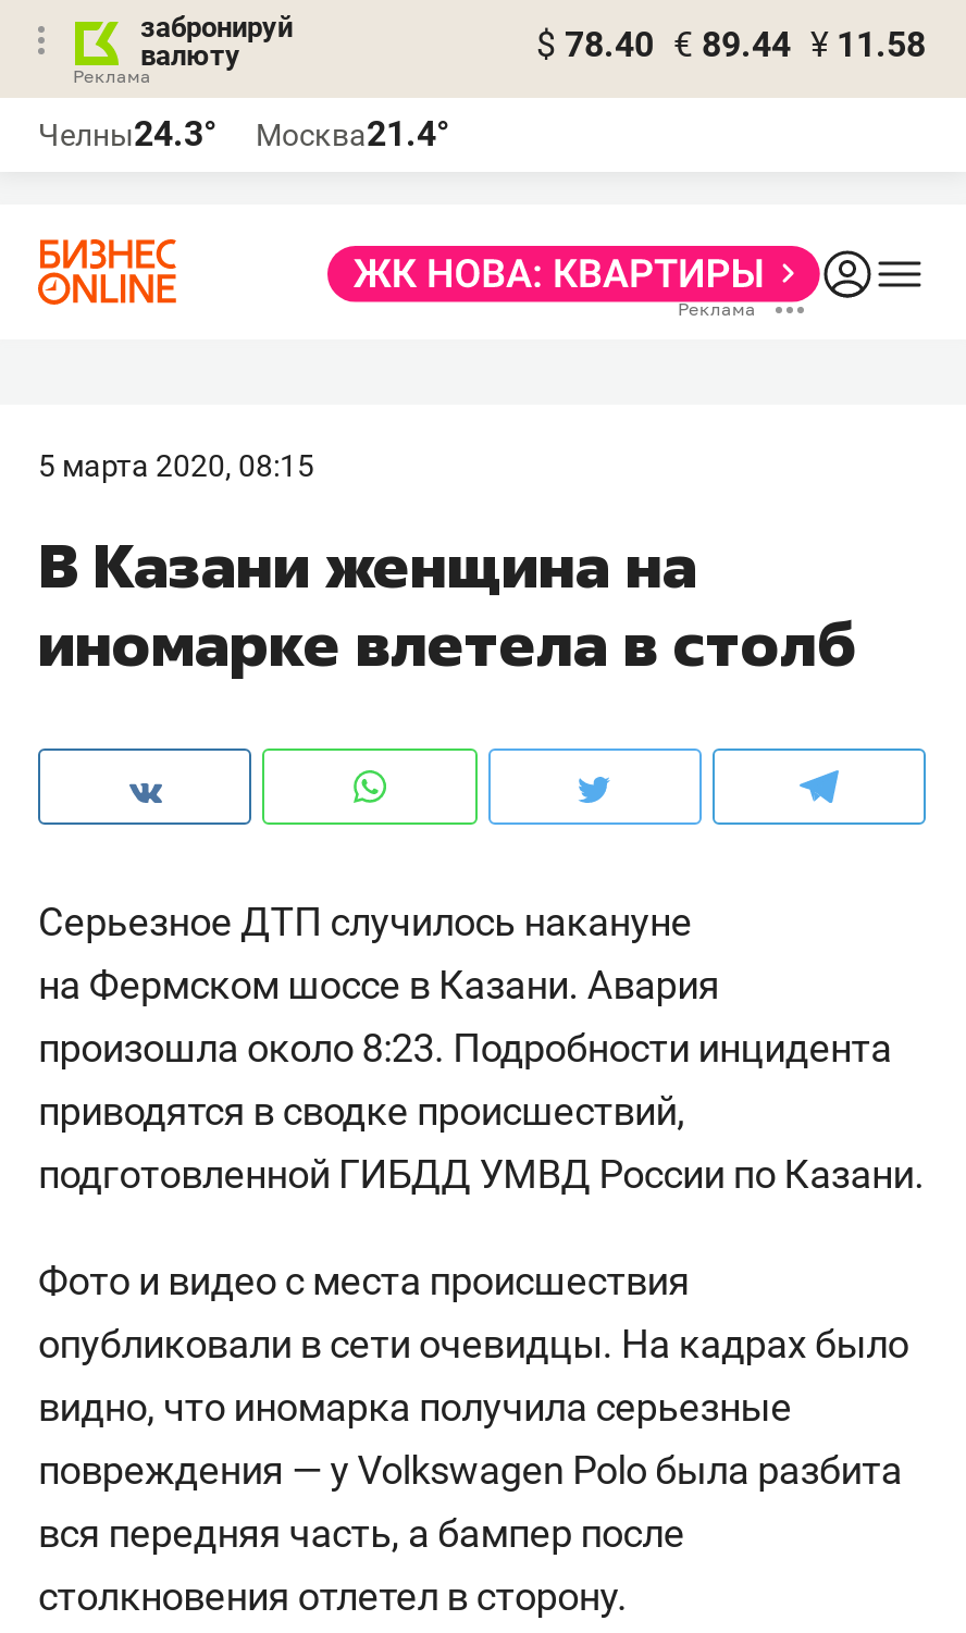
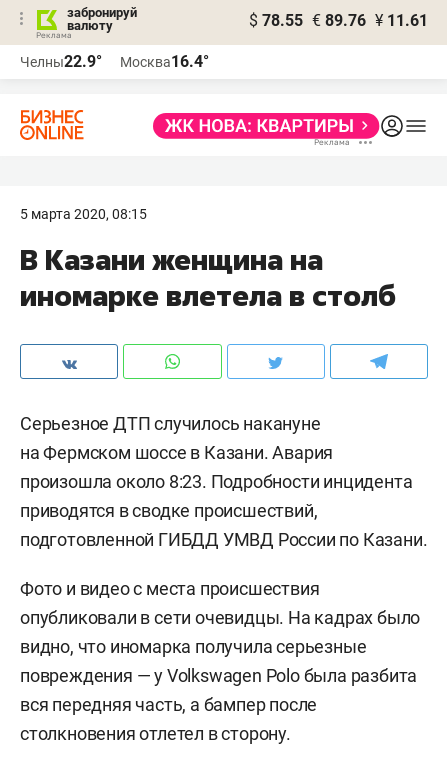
[536,24,926,65] $ 78.40 € 89.44 ¥ 11.58 -> [249,11,428,30] $ 78.55 € 89.76 ¥ 11.61
[38,113,216,154] Челны24.3° -> [20,52,102,71] Челны22.9°
[256,113,449,154] Москва21.4° -> [120,52,209,71] Москва16.4°

